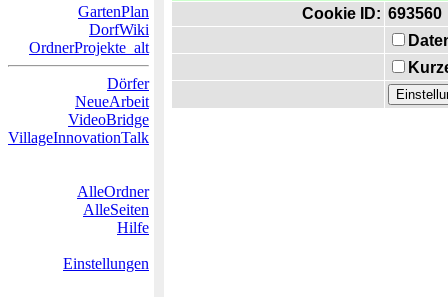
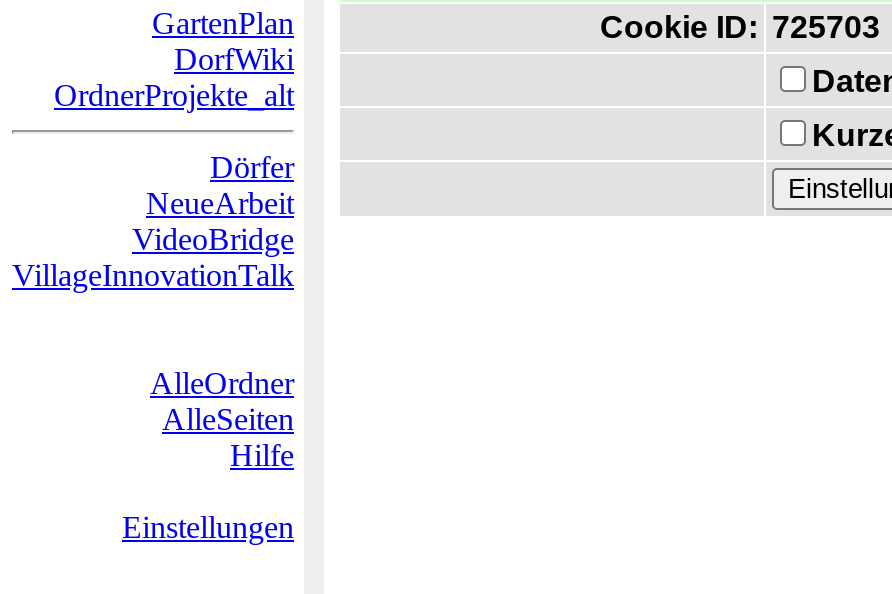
[302,5,442,22] Cookie ID: 693560 -> [600,10,880,44] Cookie ID: 725703

